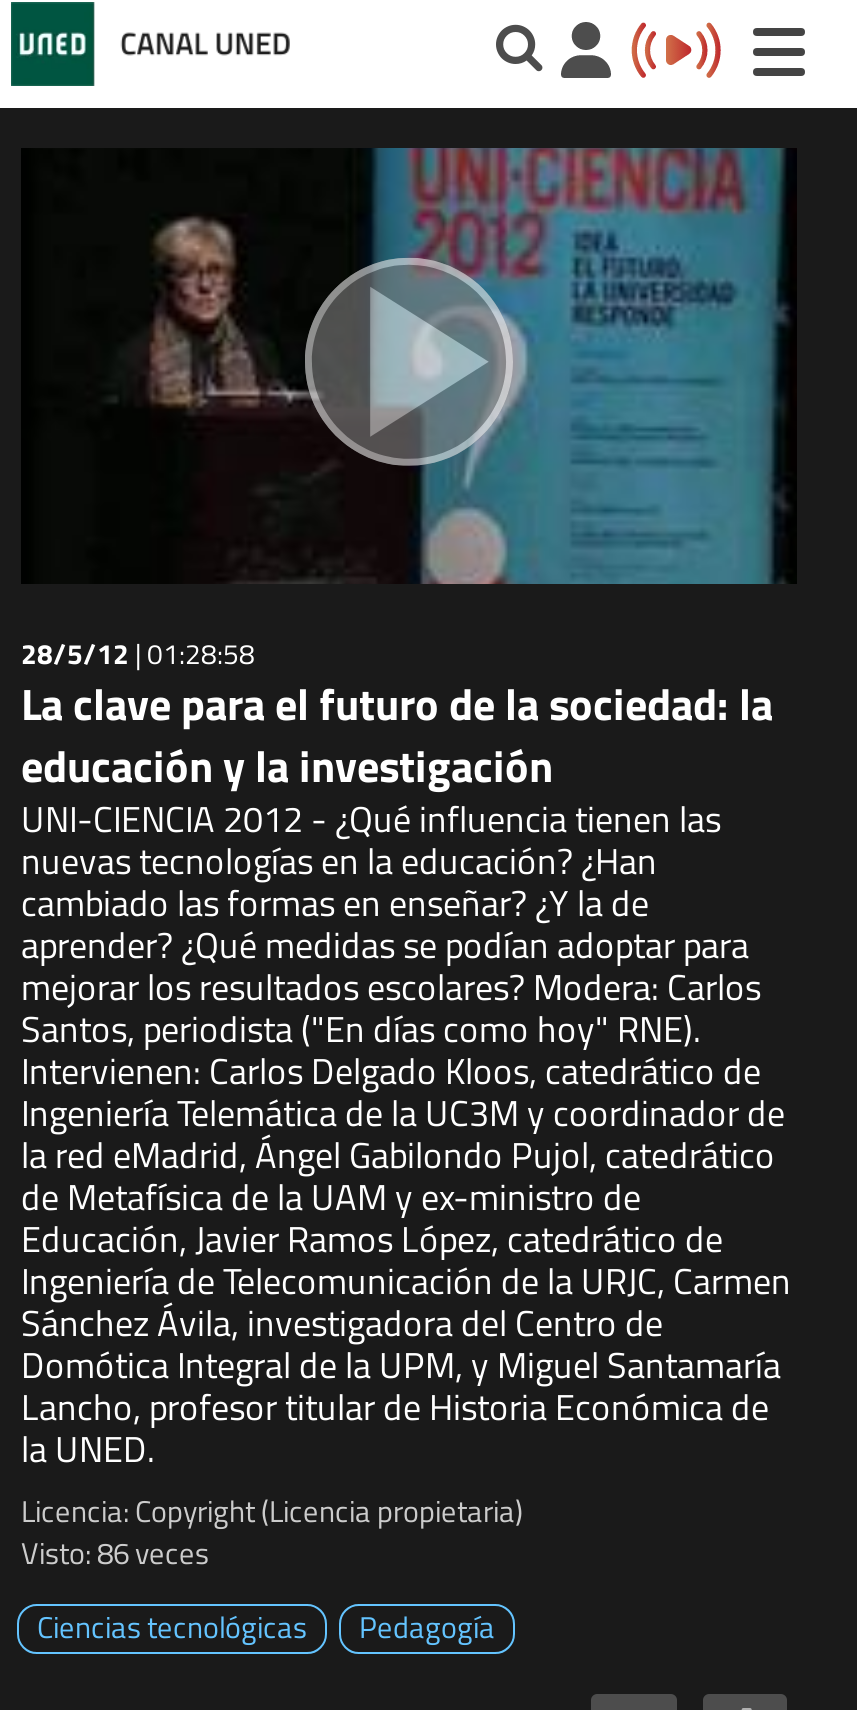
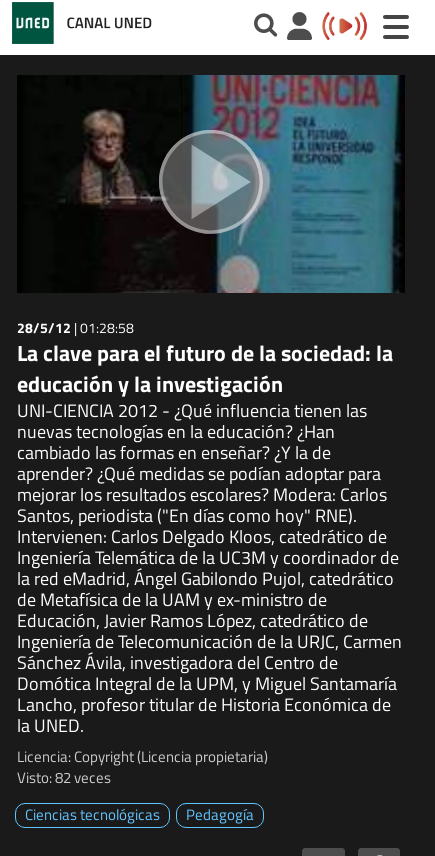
[21,1530,209,1576] Visto: 86 veces -> [17,766,111,789] Visto: 82 veces

